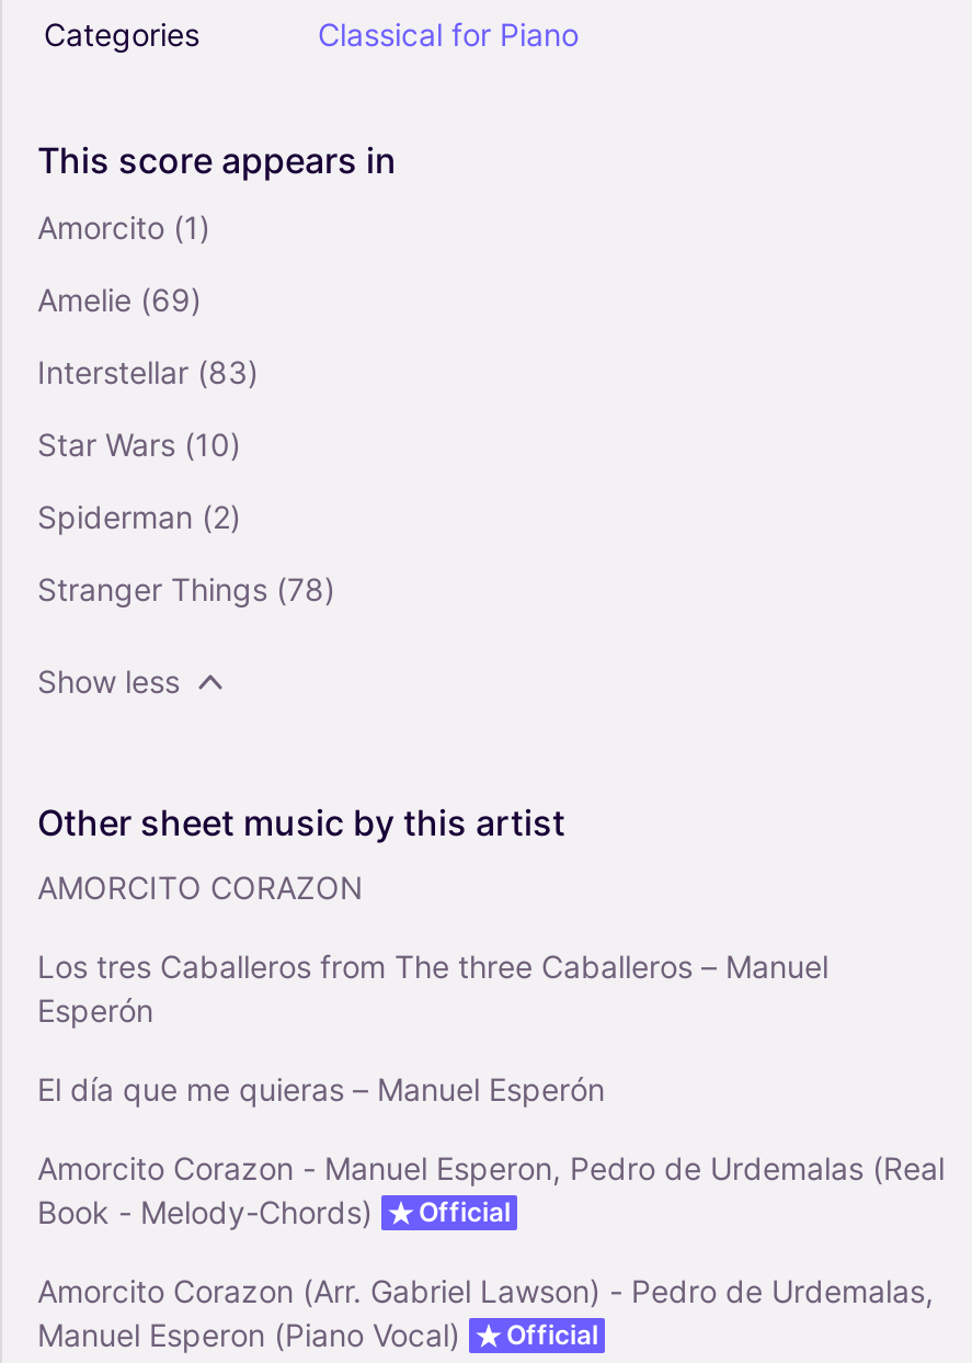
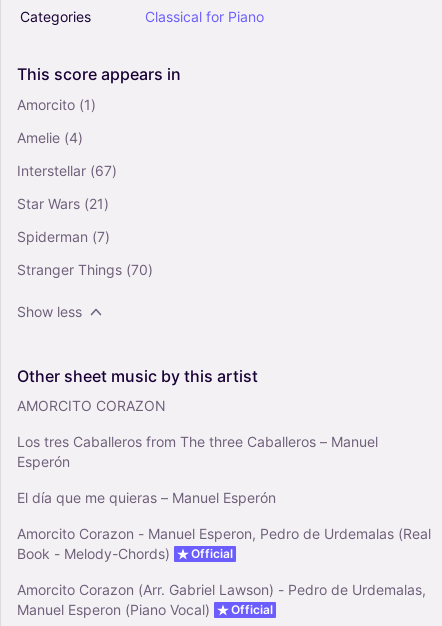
[37,280,202,317] Amelie (69) -> [17,128,83,145] Amelie (4)
[37,352,259,389] Interstellar (83) -> [17,161,117,178] Interstellar (67)
[37,424,241,462] Star Wars (10) -> [17,194,109,211] Star Wars (21)
[37,497,241,534] Spiderman (2) -> [17,227,110,244] Spiderman (7)
[37,569,335,606] Stranger Things (78) -> [17,260,153,277] Stranger Things (70)

